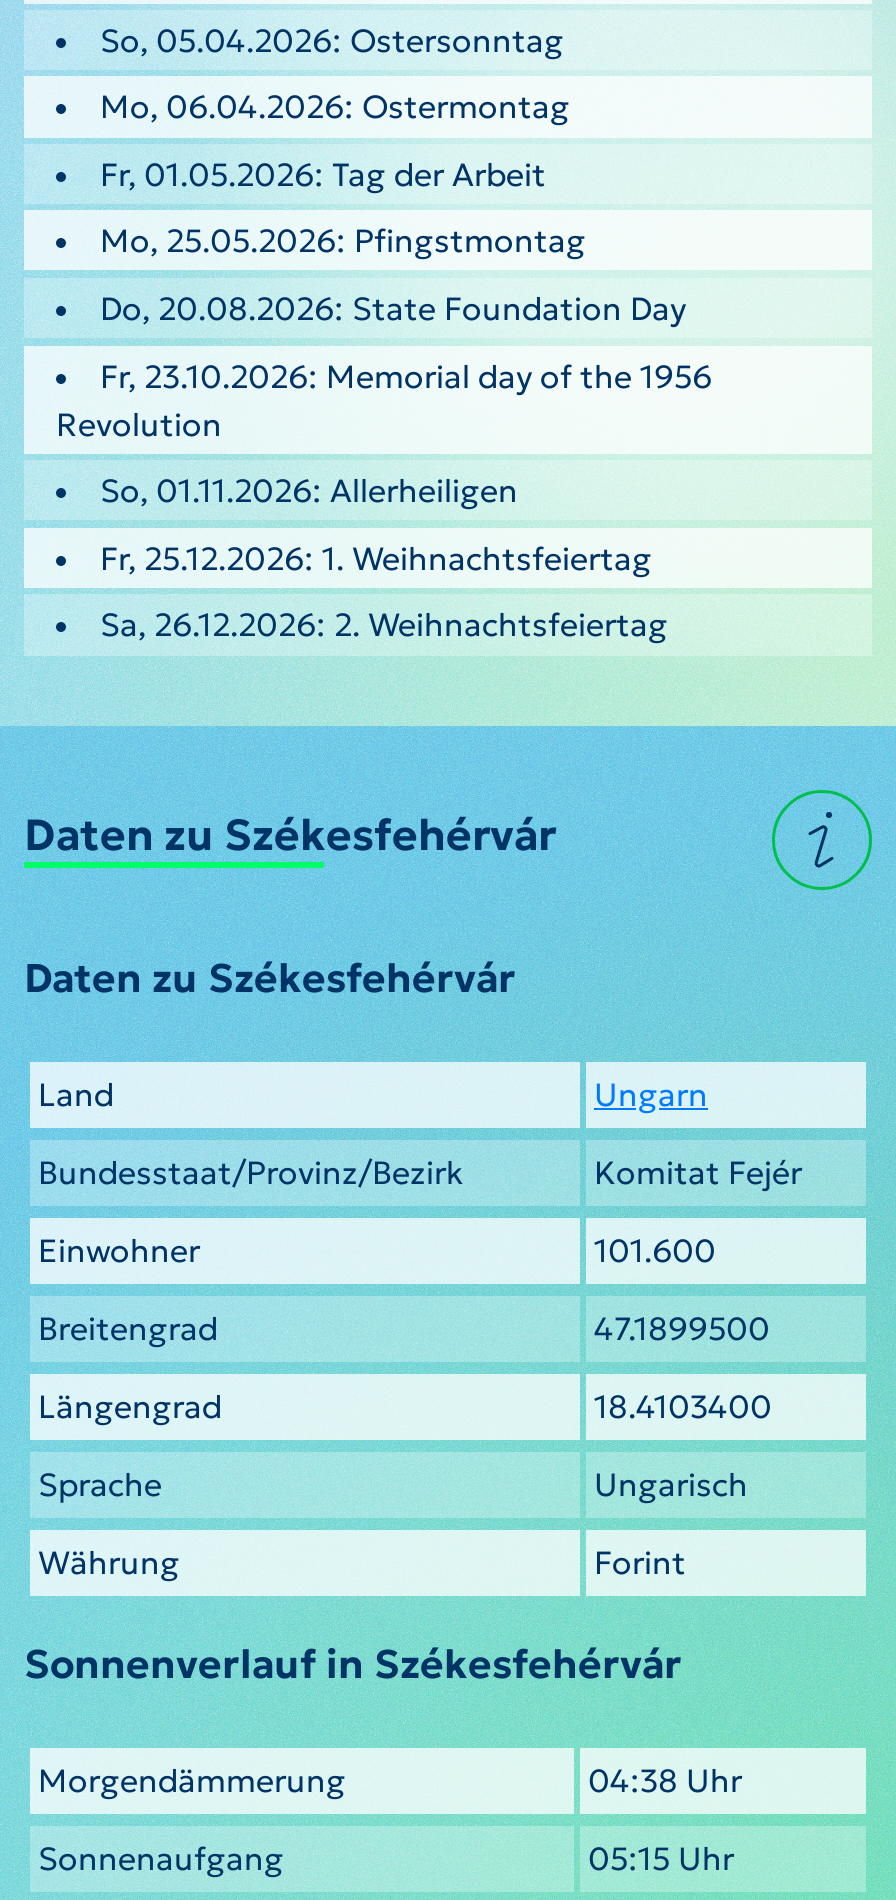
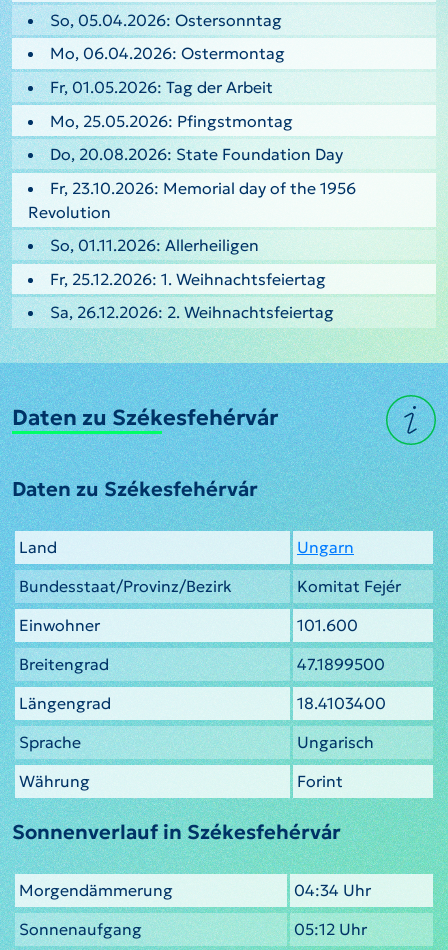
[588,1760,742,1800] 04:38 Uhr -> [294,880,371,900] 04:34 Uhr
[588,1838,734,1878] 05:15 Uhr -> [294,919,367,939] 05:12 Uhr

